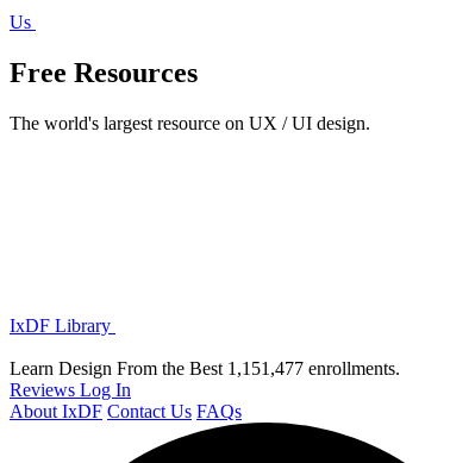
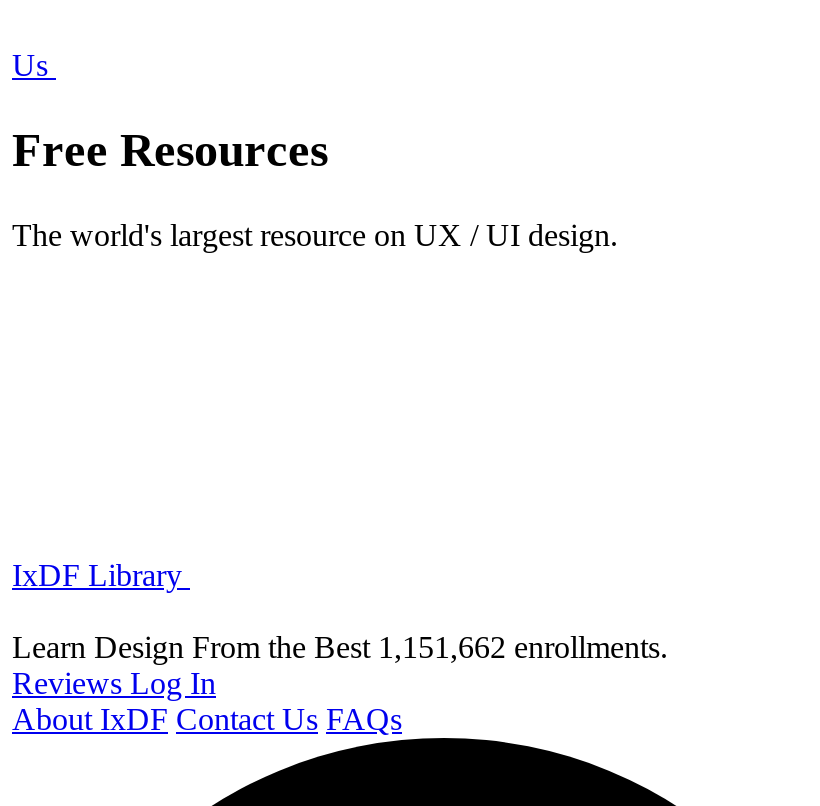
[10,358,400,378] Learn Design From the Best 1,151,477 enrollments. -> [12,629,668,663] Learn Design From the Best 1,151,662 enrollments.

